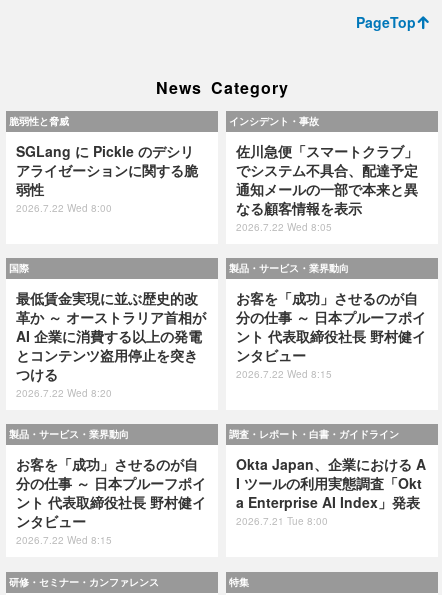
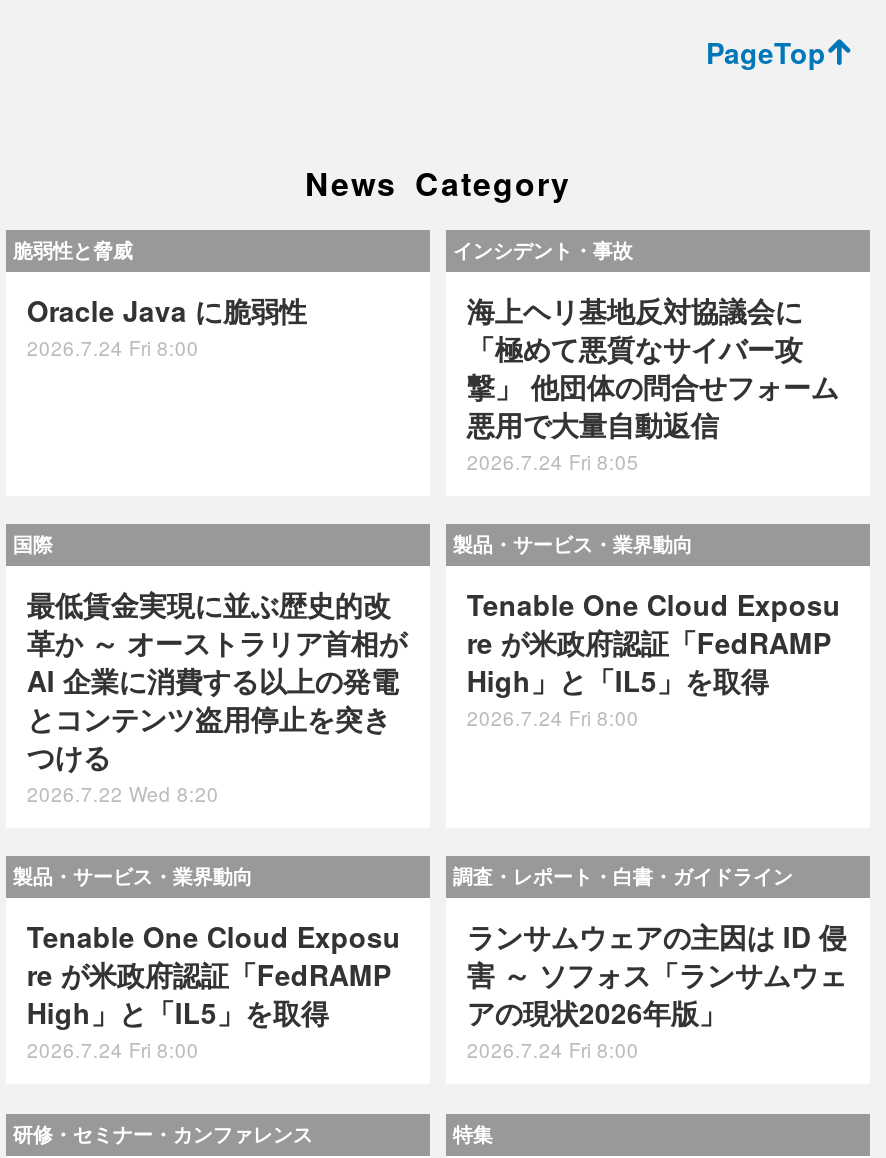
[16,140,198,214] SGLang に Pickle のデシリ | アライゼーションに関する脆 | 弱性 | 2026.7.22 Wed 8:00 -> [27,289,307,361] Oracle Java に脆弱性 | 2026.7.24 Fri 8:00
[236,140,418,233] 佐川急便「スマートクラブ」 | でシステム不具合、配達予定 | 通知メールの一部で本来と異 | なる顧客情報を表示 | 2026.7.22 Wed 8:05 -> [467,289,839,475] 海上ヘリ基地反対協議会に | 「極めて悪質なサイバー攻 | 撃」 他団体の問合せフォーム | 悪用で大量自動返信 | 2026.7.24 Fri 8:05
[236,288,426,381] お客を「成功」させるのが自 | 分の仕事 ～ 日本プルーフポイ | ント 代表取締役社長 野村健イ | ンタビュー | 2026.7.22 Wed 8:15 -> [467,584,841,732] Tenable One Cloud Exposu | re が米政府認証「FedRAMP | High」と「IL5」を取得 | 2026.7.24 Fri 8:00
[16,454,206,547] お客を「成功」させるのが自 | 分の仕事 ～ 日本プルーフポイ | ント 代表取締役社長 野村健イ | ンタビュー | 2026.7.22 Wed 8:15 -> [27,917,401,1065] Tenable One Cloud Exposu | re が米政府認証「FedRAMP | High」と「IL5」を取得 | 2026.7.24 Fri 8:00
[236,454,426,528] Okta Japan、企業における A | I ツールの利用実態調査「Okt | a Enterprise AI Index」発表 | 2026.7.21 Tue 8:00 -> [467,917,847,1065] ランサムウェアの主因は ID 侵 | 害 ～ ソフォス「ランサムウェ | アの現状2026年版」 | 2026.7.24 Fri 8:00

